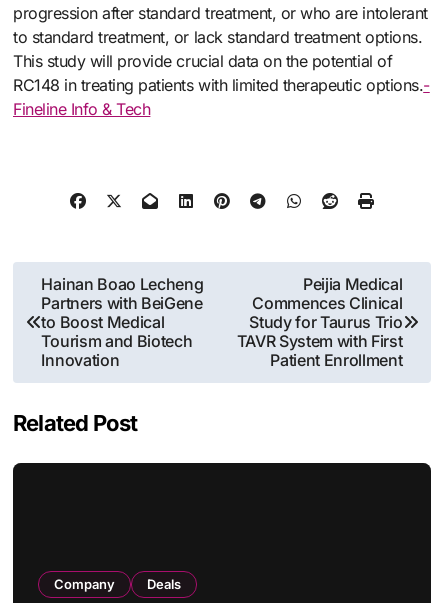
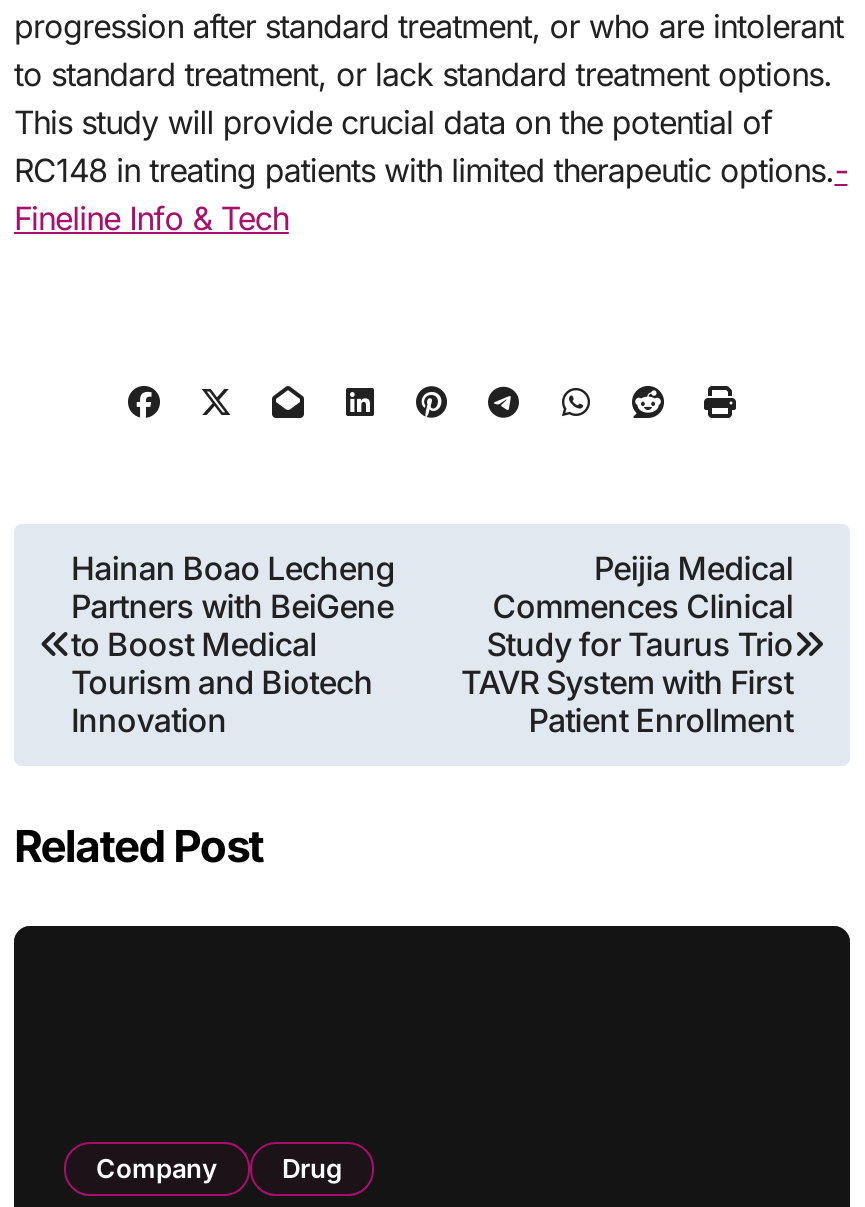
[147,576,181,592] Deals -> [282,1152,342,1184] Drug

